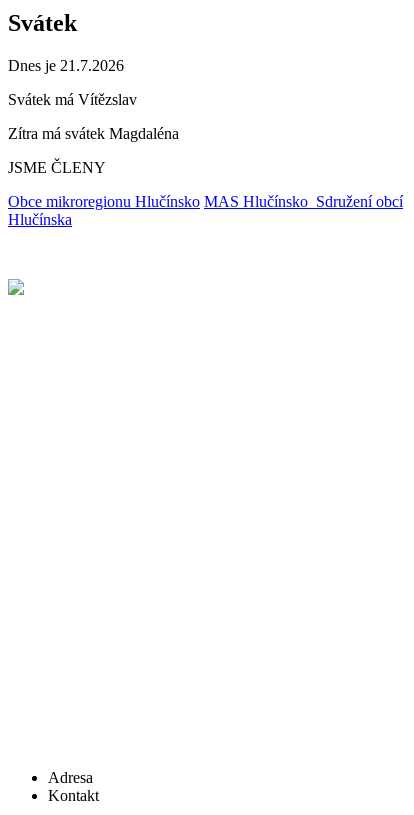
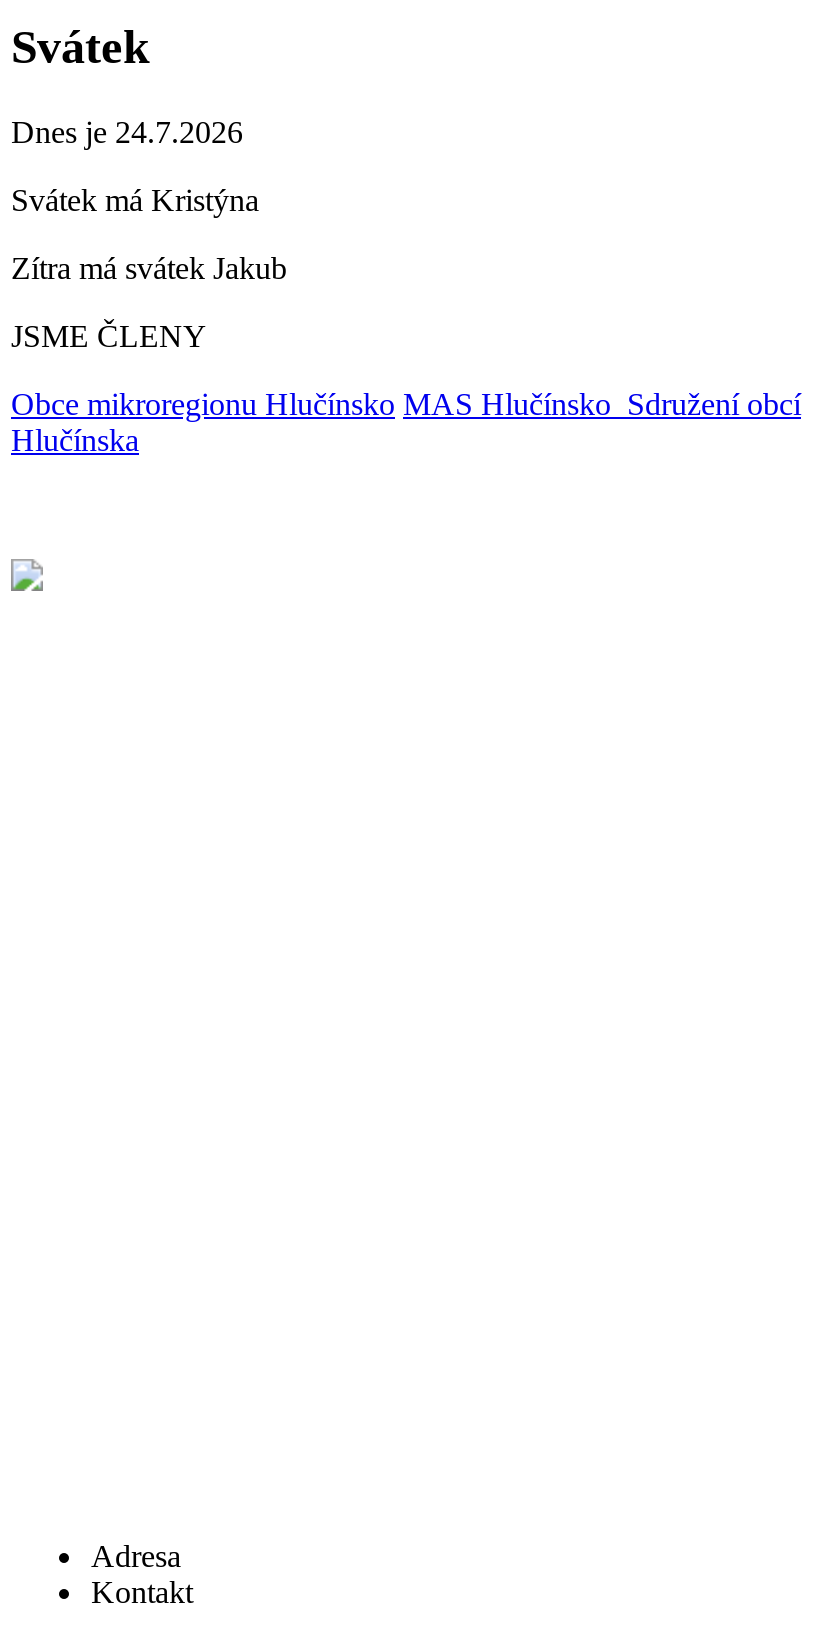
[8,57,124,74] Dnes je 21.7.2026 -> [11,114,243,148] Dnes je 24.7.2026
[8,91,137,108] Svátek má Vítězslav -> [11,182,259,216] Svátek má Kristýna
[8,125,179,142] Zítra má svátek Magdaléna -> [11,250,287,284] Zítra má svátek Jakub

